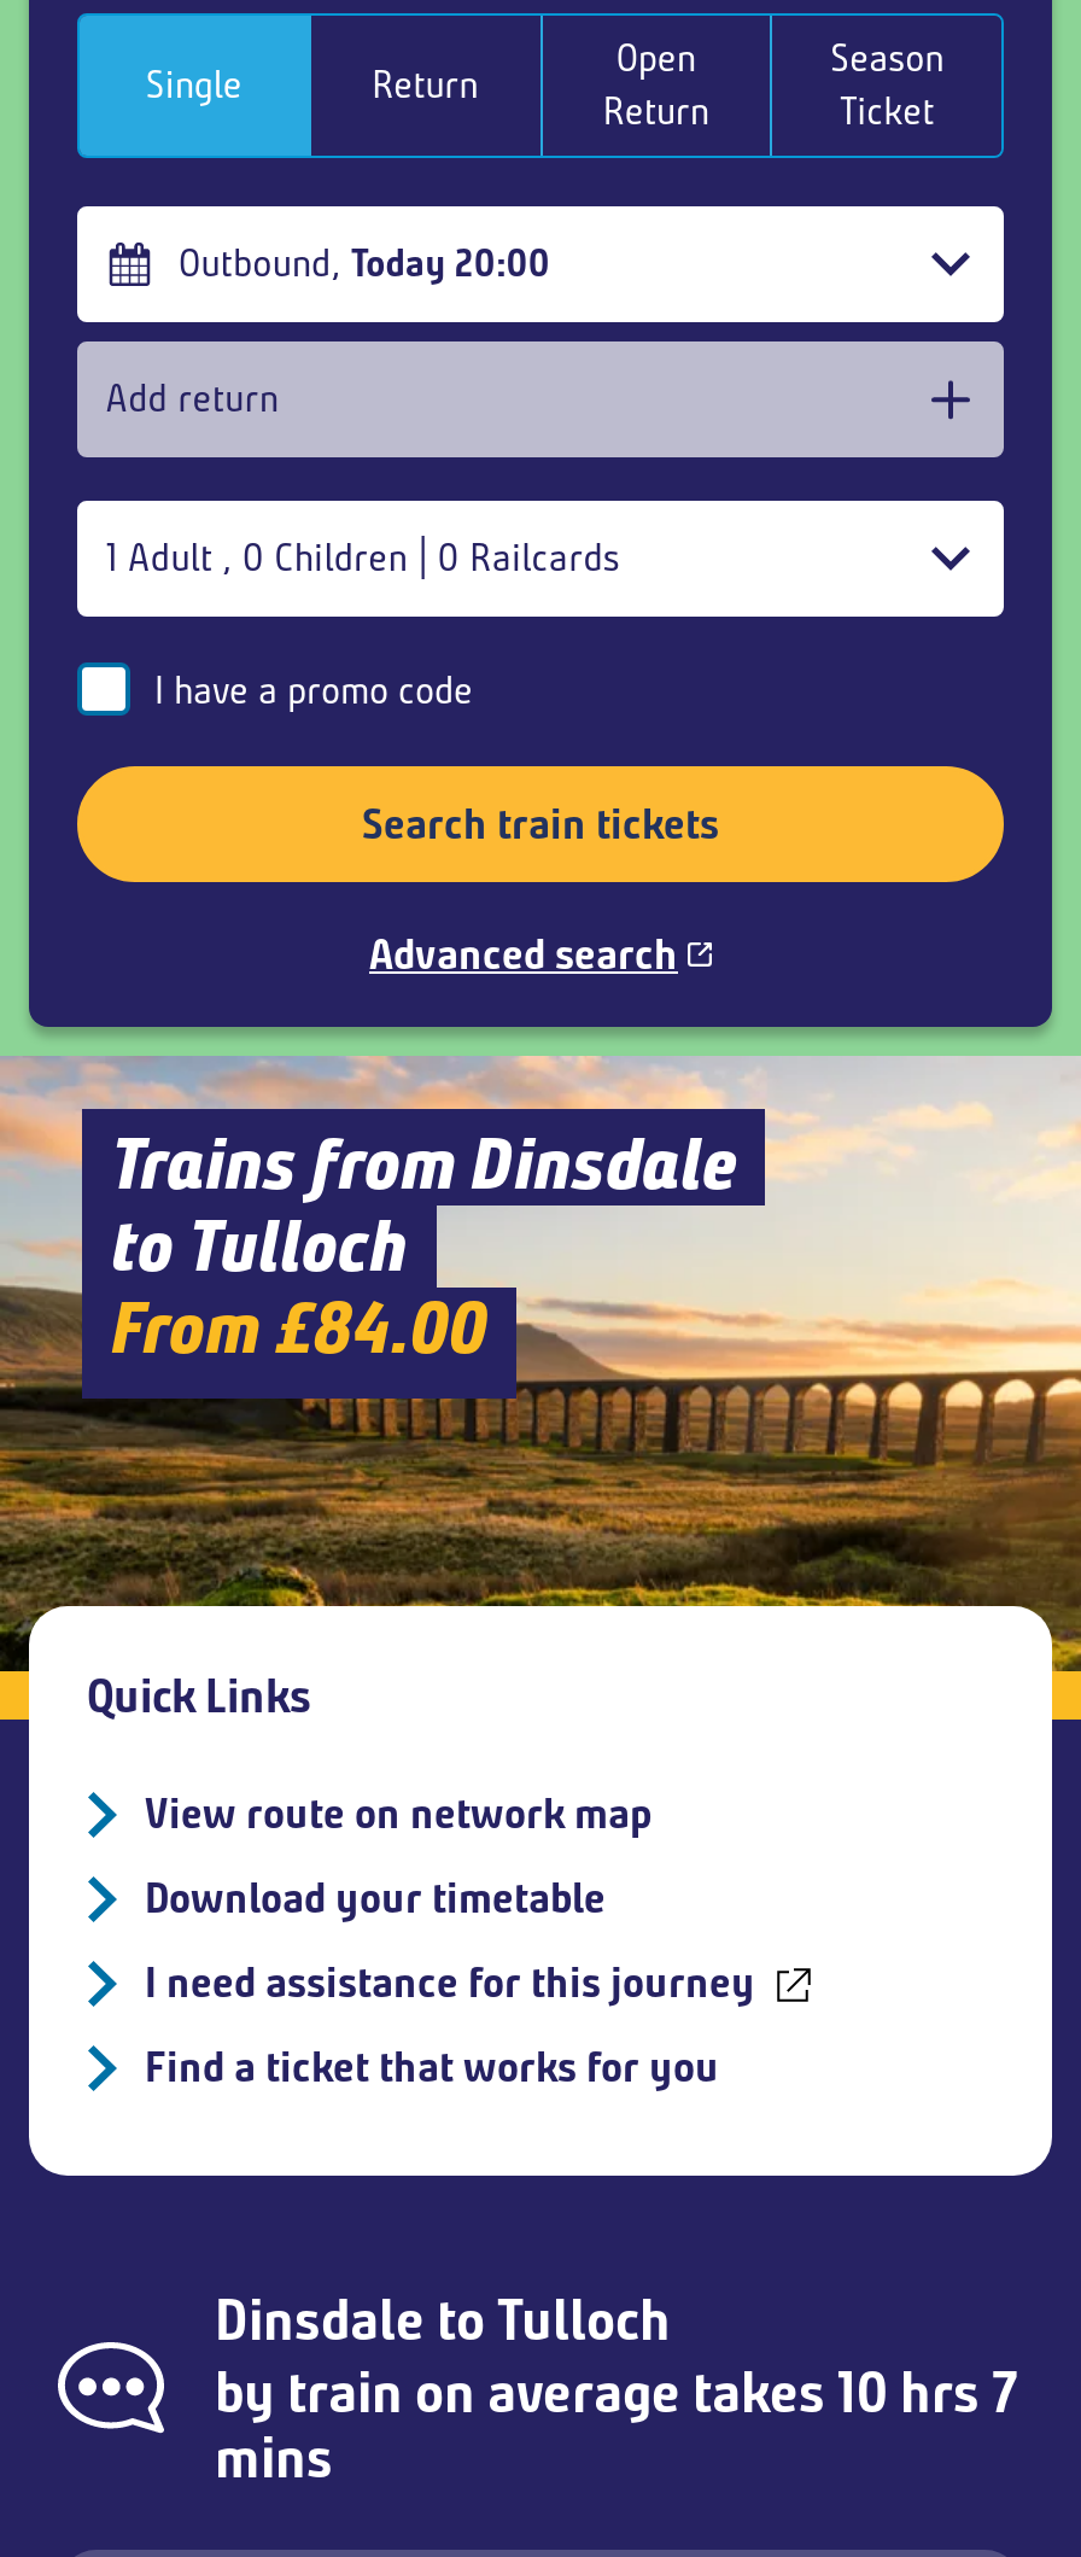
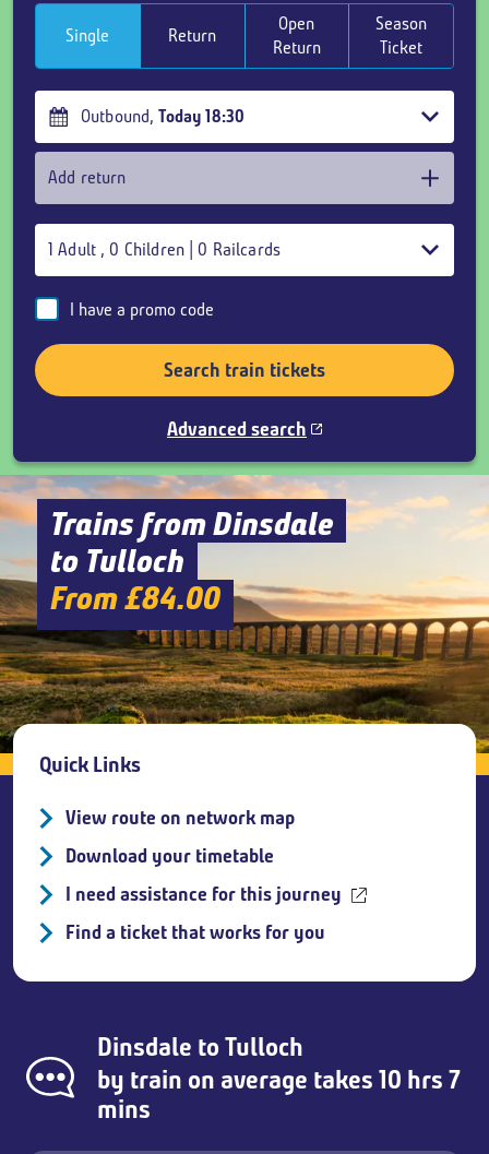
[179,240,550,286] Outbound, Today 20:00 -> [81,106,245,127] Outbound, Today 18:30

